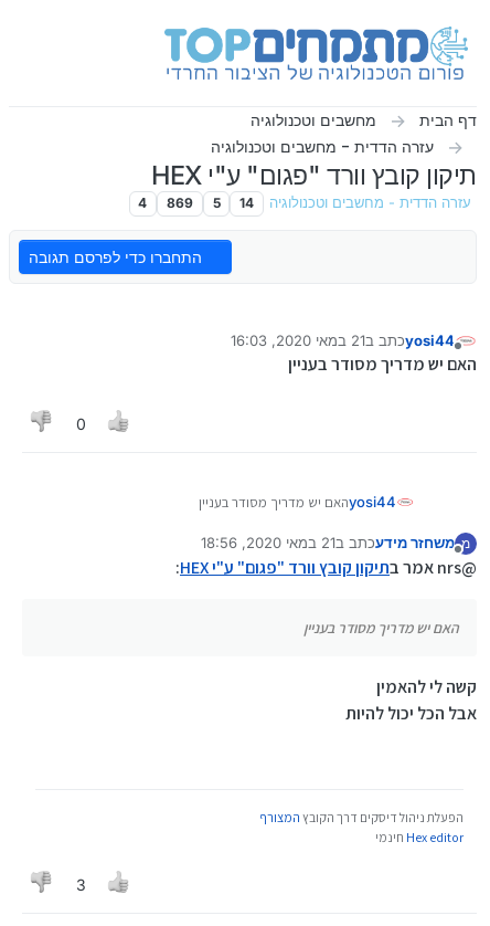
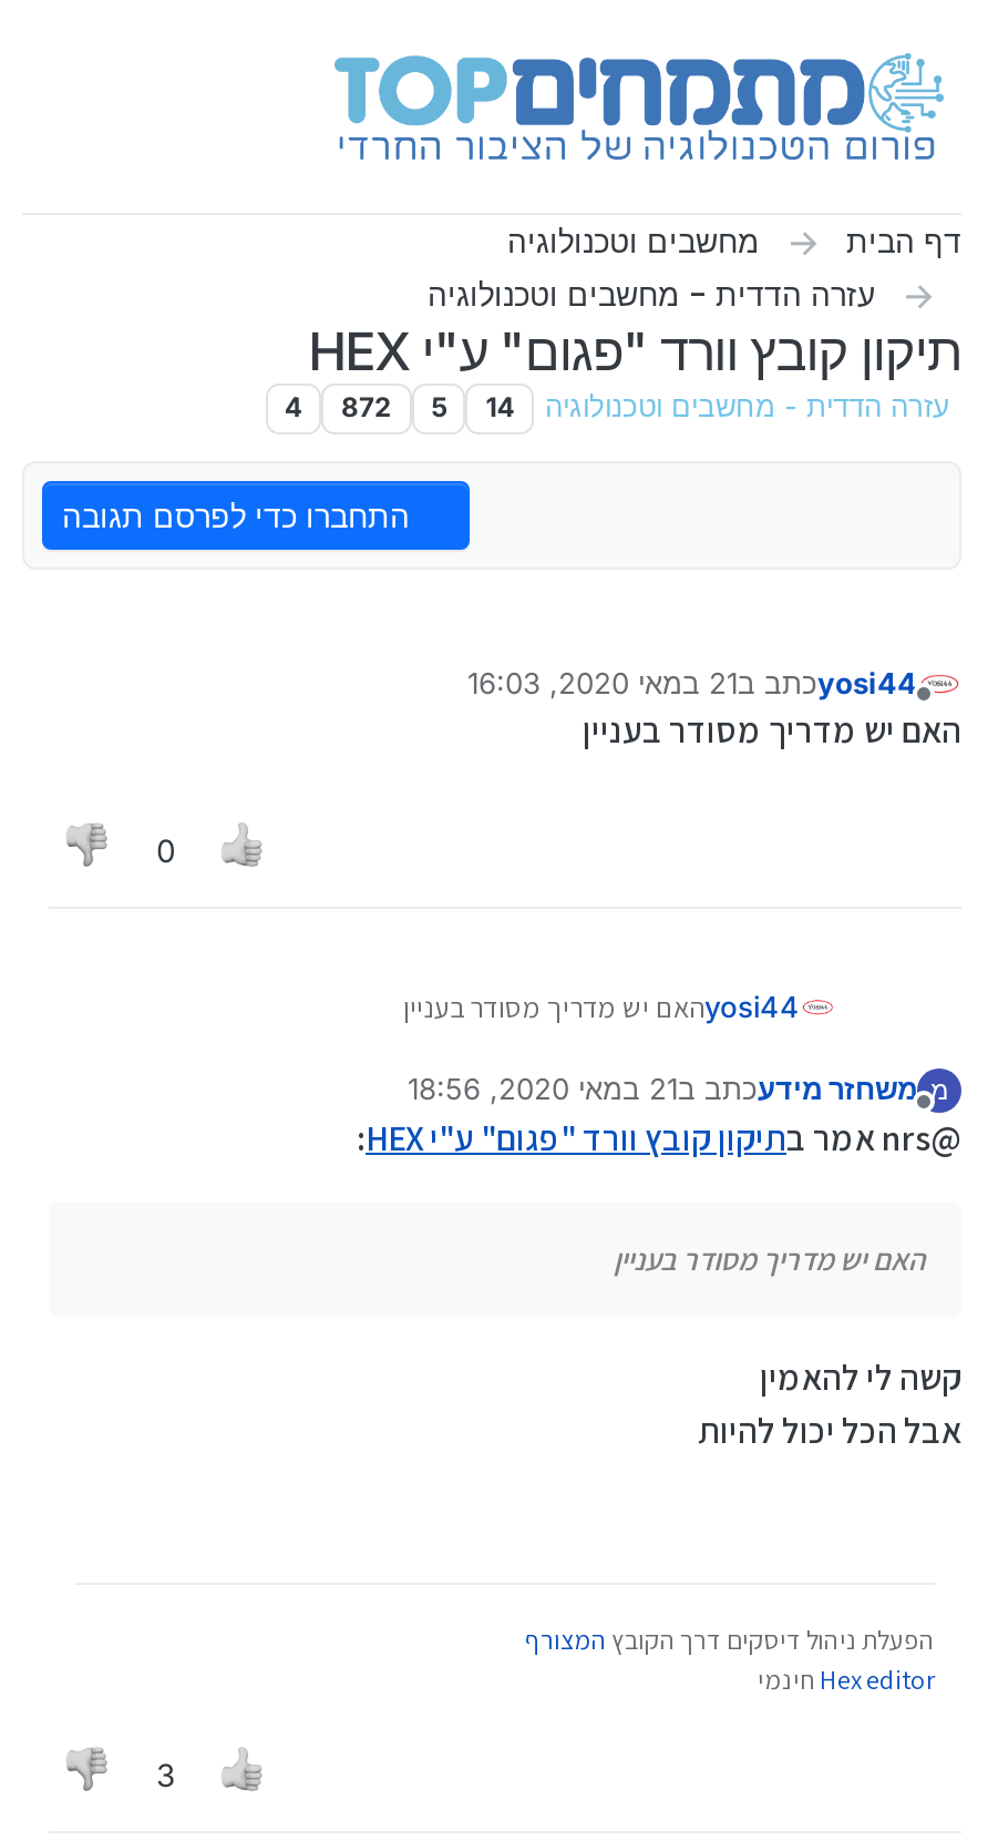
[138,195,471,212] עזרה הדדית - מחשבים וטכנולוגיה 14 5 869 4 -> [284,391,950,425] עזרה הדדית - מחשבים וטכנולוגיה 14 5 872 4

